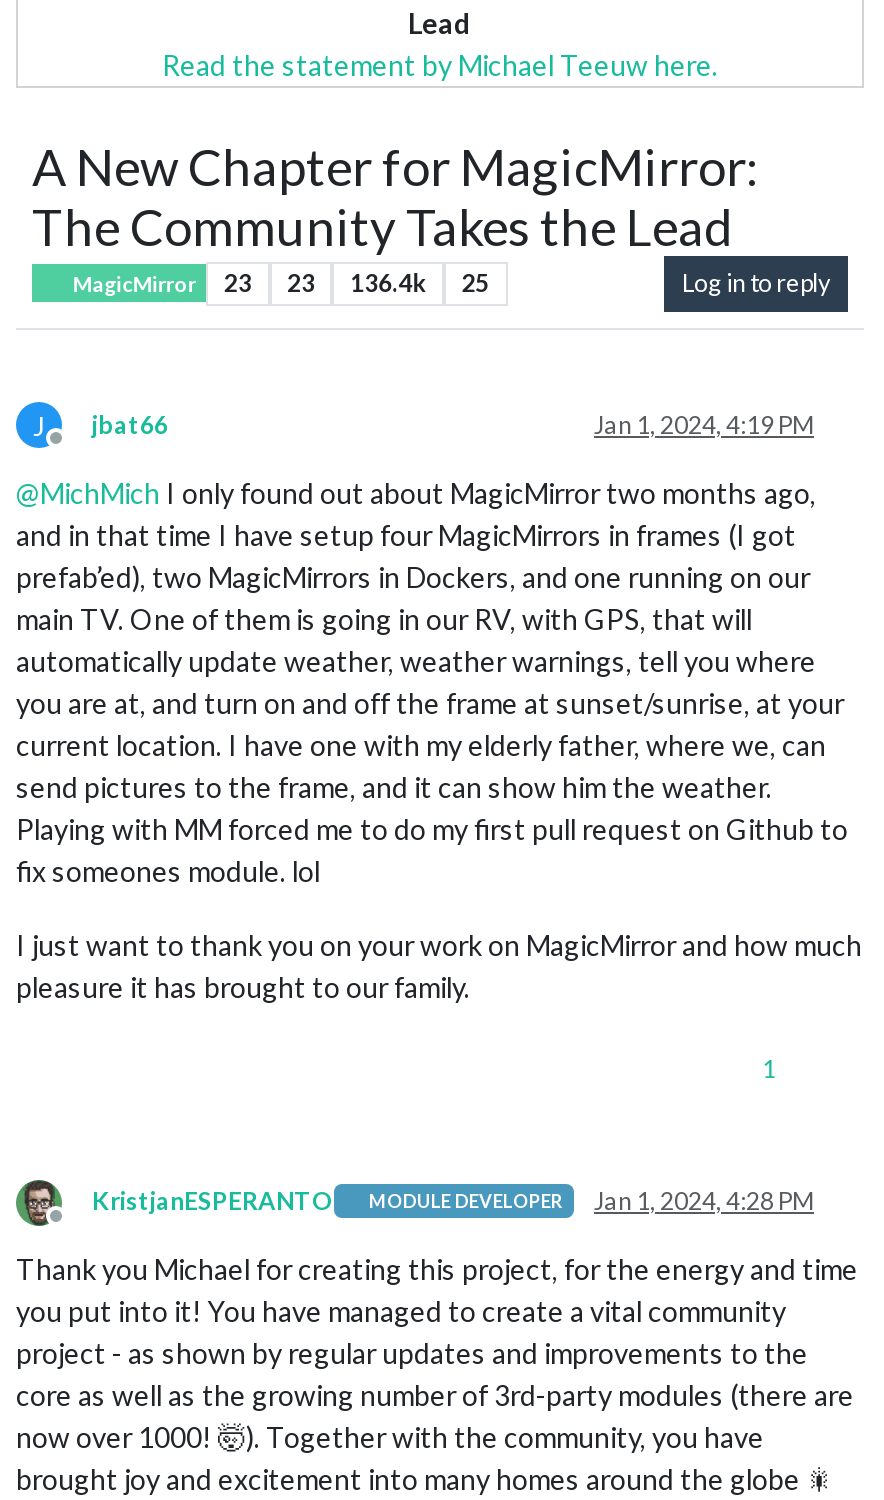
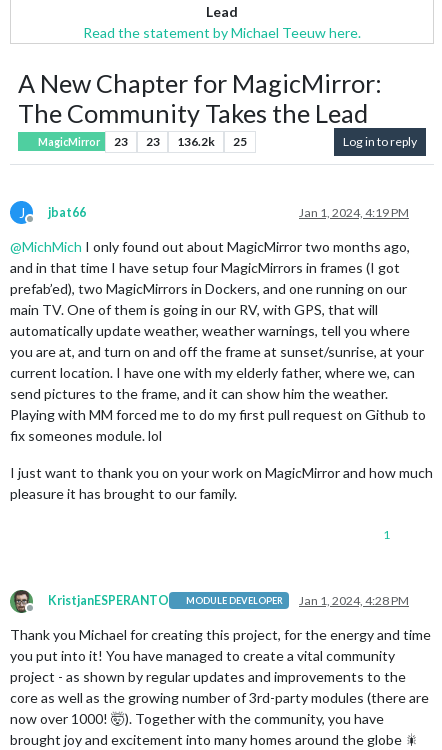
[68,268,489,298] MagicMirror 23 23 136.4k 25 -> [36,134,247,149] MagicMirror 23 23 136.2k 25

